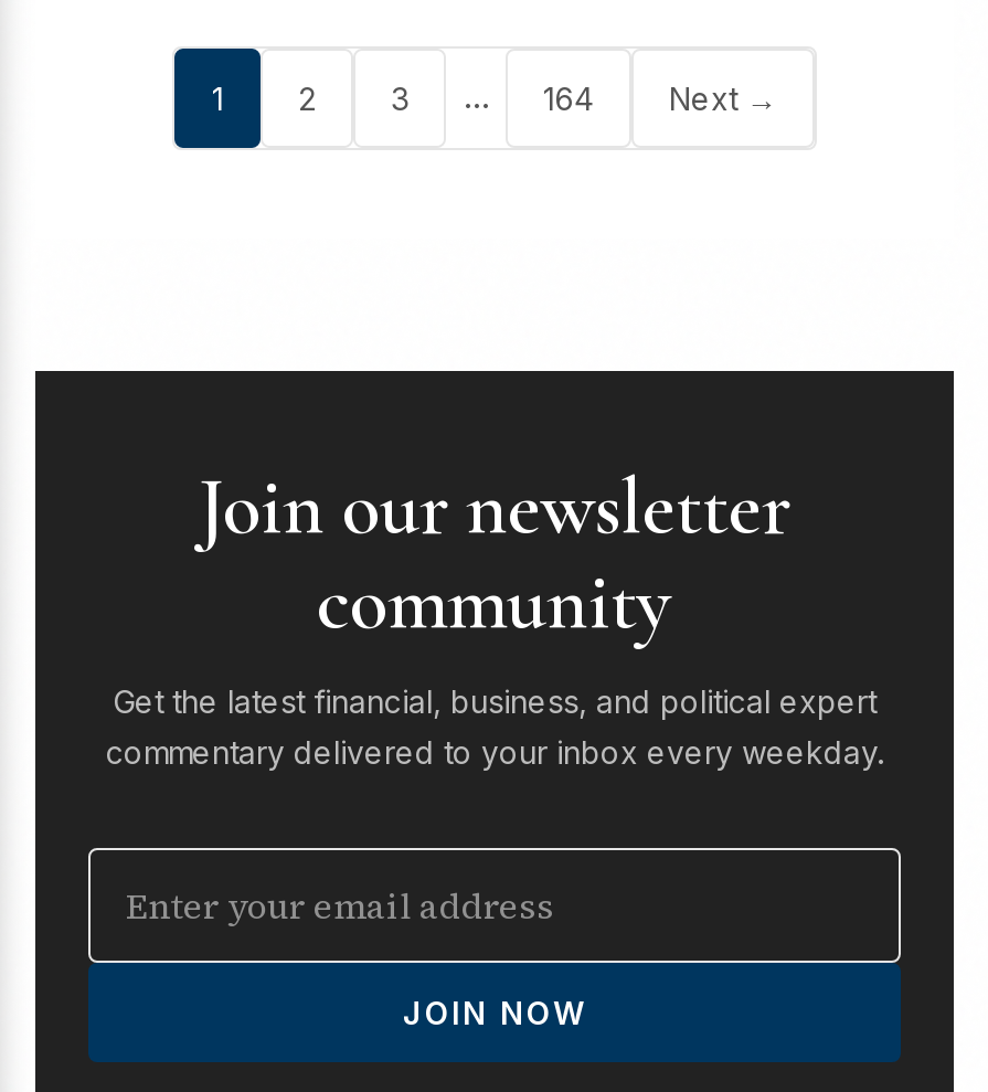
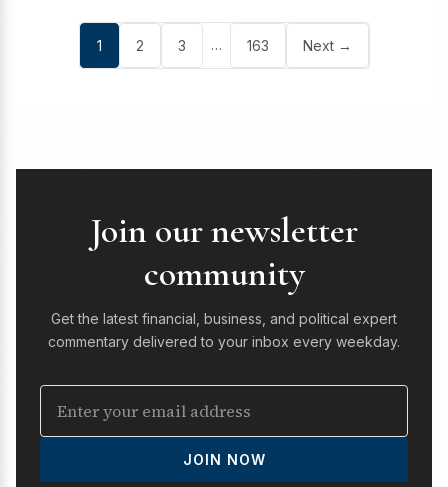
[543,80,594,117] 164 -> [246,37,268,54] 163

